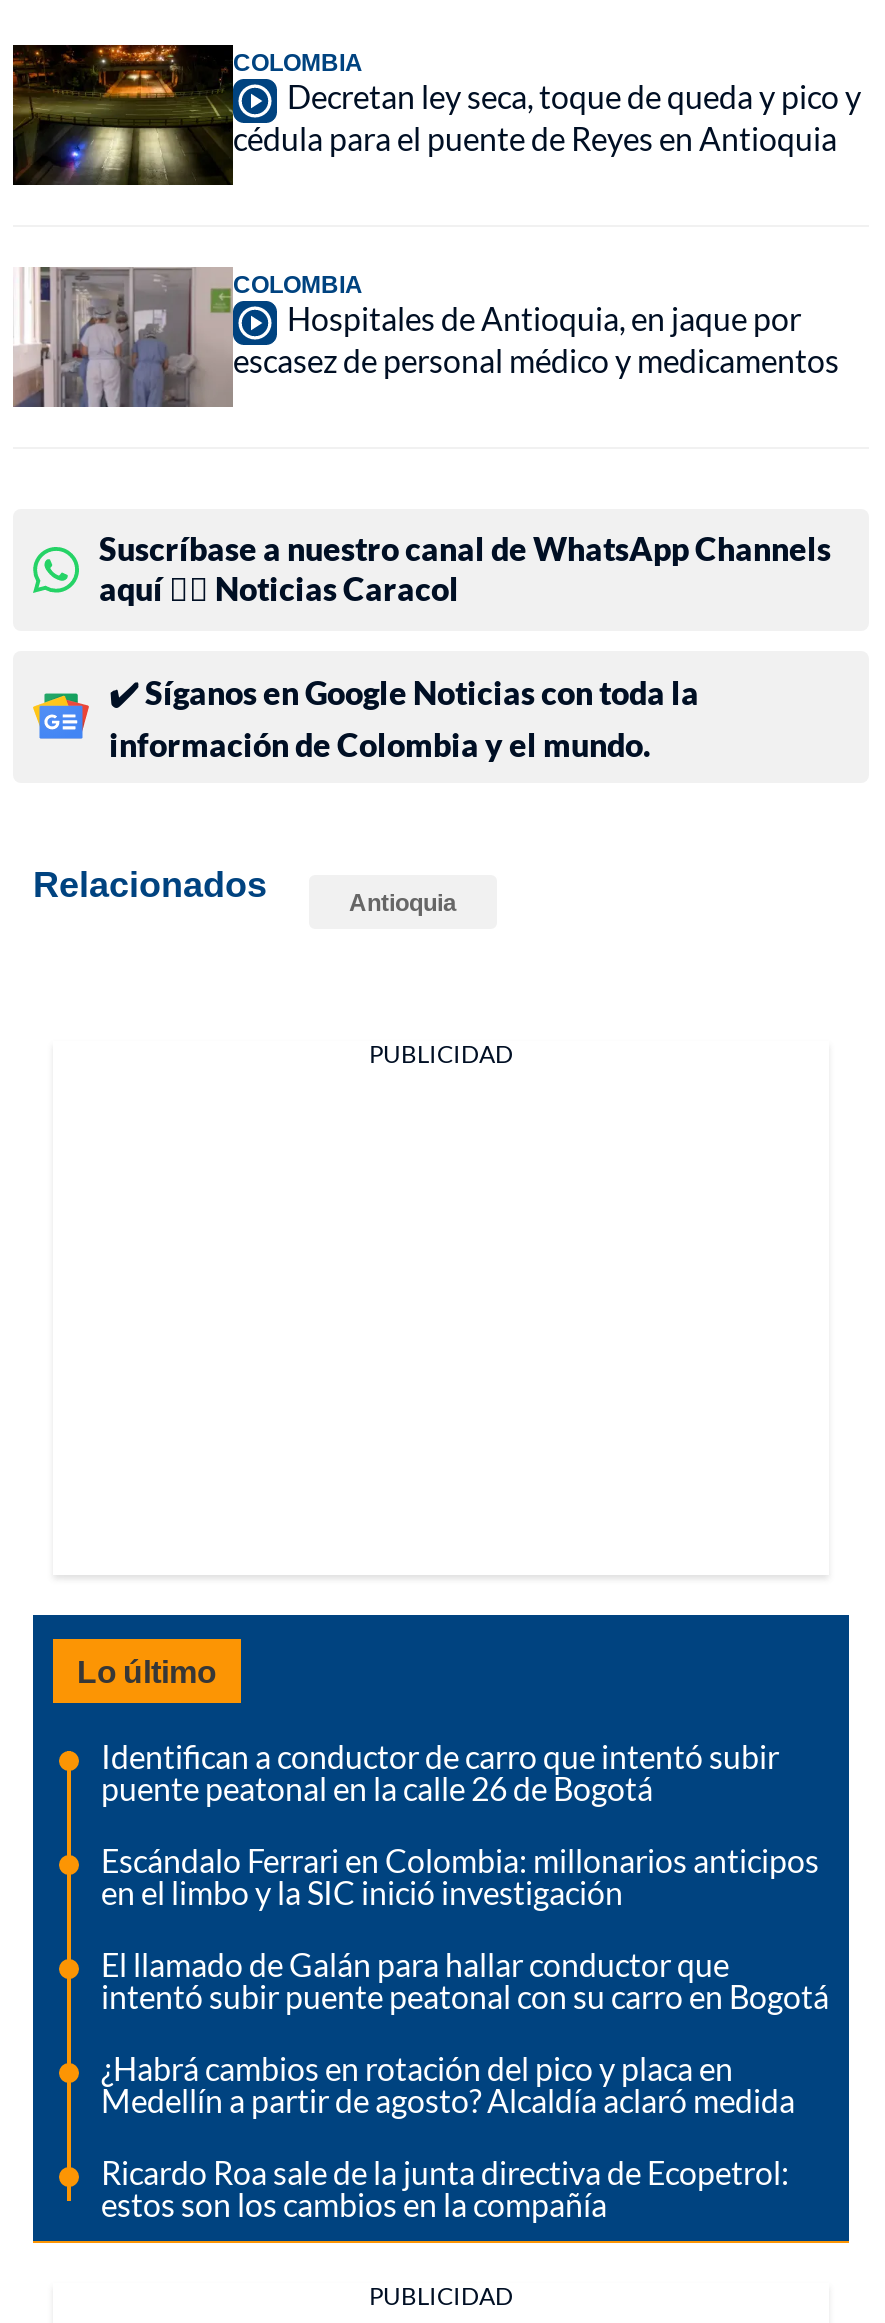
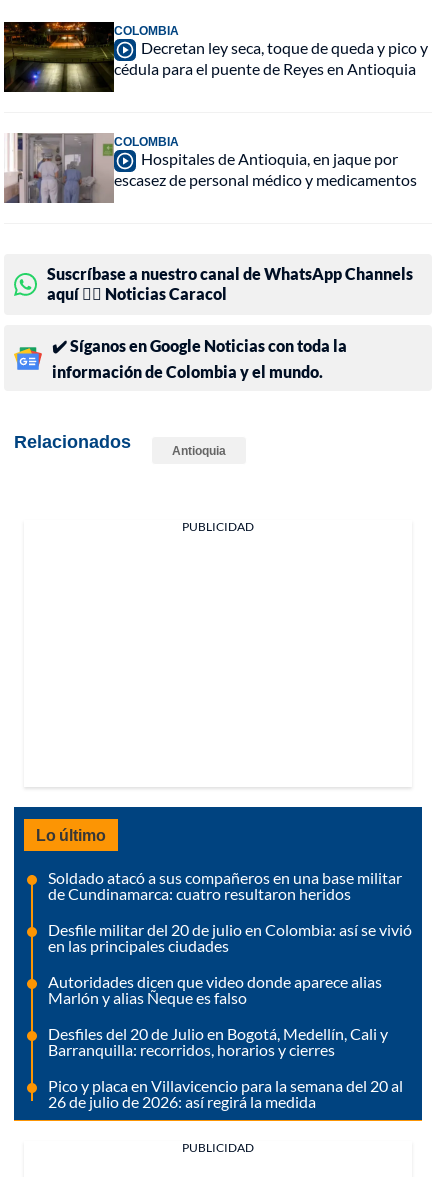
[101,1736,779,1806] Identifican a conductor de carro que intentó subir | puente peatonal en la calle 26 de Bogotá -> [48,868,402,903] Soldado atacó a sus compañeros en una base militar | de Cundinamarca: cuatro resultaron heridos
[101,1840,819,1910] Escándalo Ferrari en Colombia: millonarios anticipos | en el limbo y la SIC inició investigación -> [48,920,412,955] Desfile militar del 20 de julio en Colombia: así se vivió | en las principales ciudades
[101,1944,829,2014] El llamado de Galán para hallar conductor que | intentó subir puente peatonal con su carro en Bogotá -> [48,972,382,1007] Autoridades dicen que video donde aparece alias | Marlón y alias Ñeque es falso
[101,2048,795,2118] ¿Habrá cambios en rotación del pico y placa en | Medellín a partir de agosto? Alcaldía aclaró medida -> [48,1024,388,1059] Desfiles del 20 de Julio en Bogotá, Medellín, Cali y | Barranquilla: recorridos, horarios y cierres
[101,2152,789,2222] Ricardo Roa sale de la junta directiva de Ecopetrol: | estos son los cambios en la compañía -> [48,1076,403,1111] Pico y placa en Villavicencio para la semana del 20 al | 26 de julio de 2026: así regirá la medida

